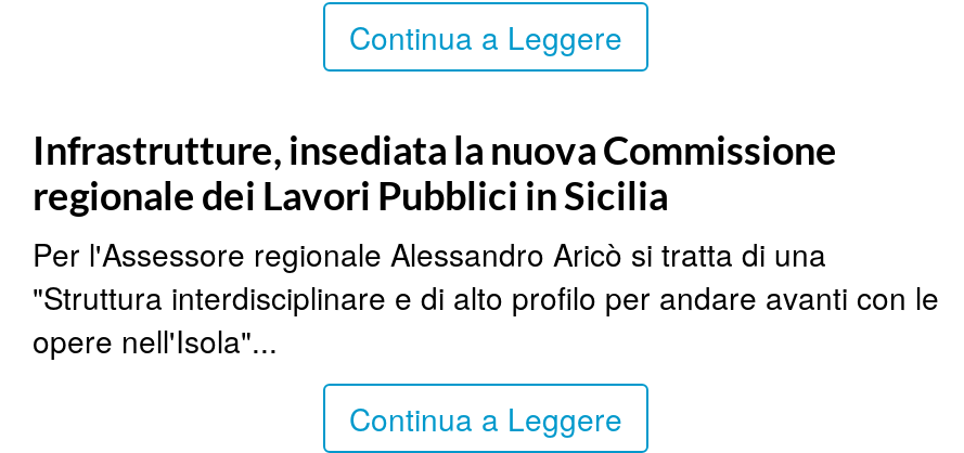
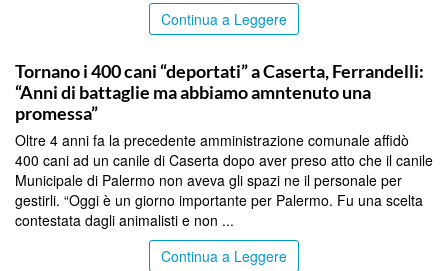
[33,127,939,363] Infrastrutture, insediata la nuova Commissione | regionale dei Lavori Pubblici in Sicilia | Per l'Assessore regionale Alessandro Aricò si tratta di una | "Struttura interdisciplinare e di alto profilo per andare avanti con le | opere nell'Isola"... -> [15,59,433,229] Tornano i 400 cani “deportati” a Caserta, Ferrandelli: | “Anni di battaglie ma abbiamo amntenuto una | promessa” | Oltre 4 anni fa la precedente amministrazione comunale affidò | 400 cani ad un canile di Caserta dopo aver preso atto che il canile | Municipale di Palermo non aveva gli spazi ne il personale per | gestirli. “Oggi è un giorno importante per Palermo. Fu una scelta | contestata dagli animalisti e non ...

